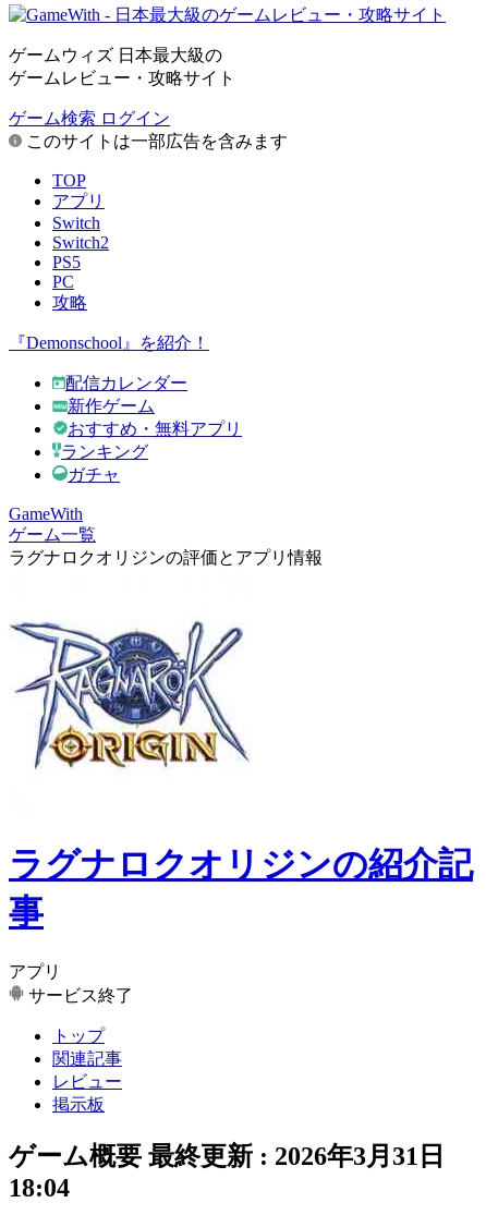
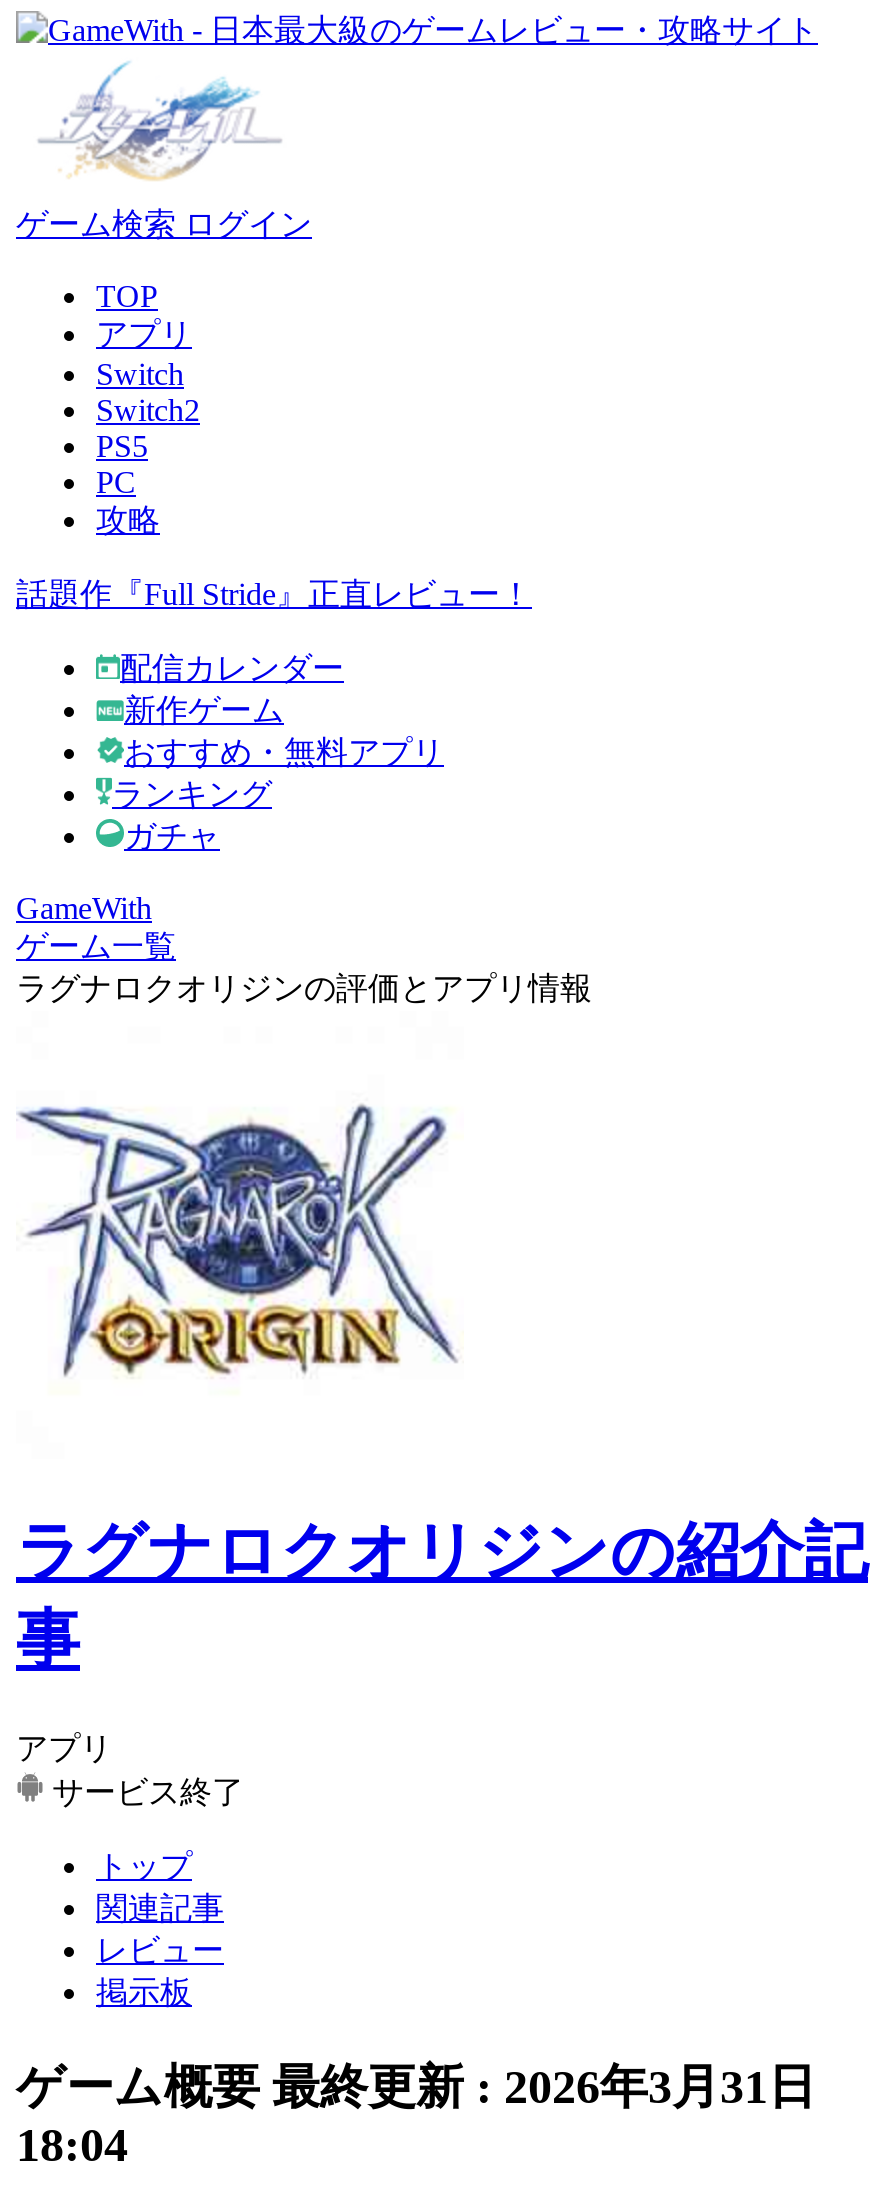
[9,46,235,87] ゲームウィズ 日本最大級の | ゲームレビュー・攻略サイト -> none
[22,132,288,150] このサイトは一部広告を含みます -> none
[9,333,209,352] 『Demonschool』を紹介！ -> [16,577,532,611] 話題作『Full Stride』正直レビュー！

